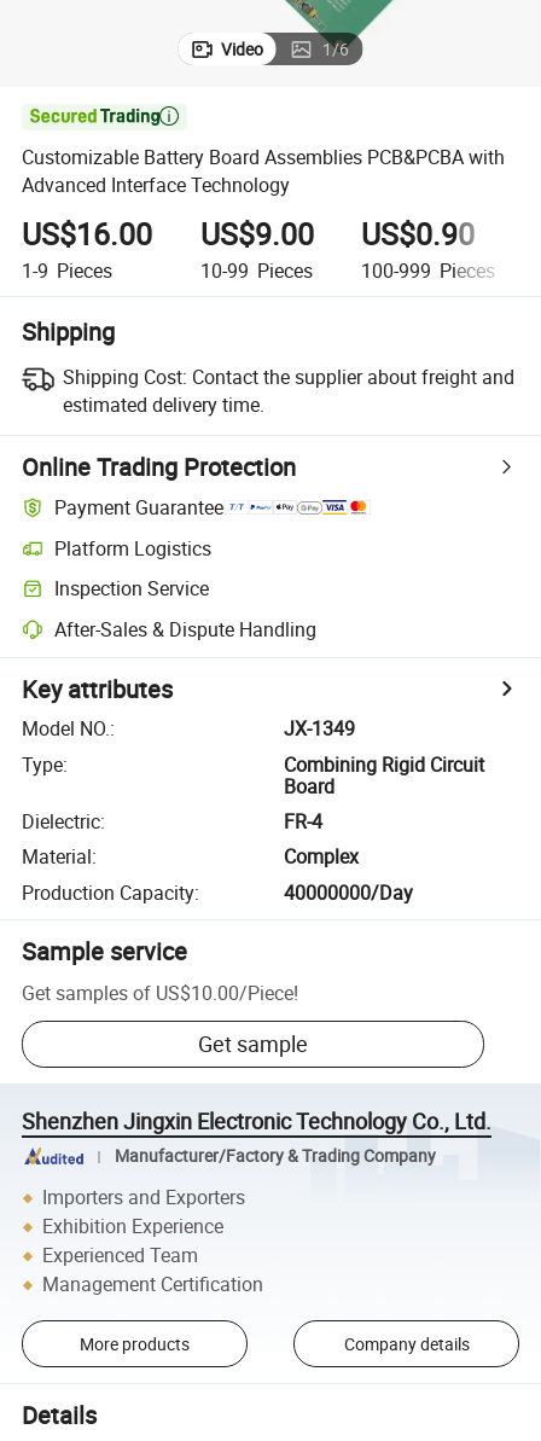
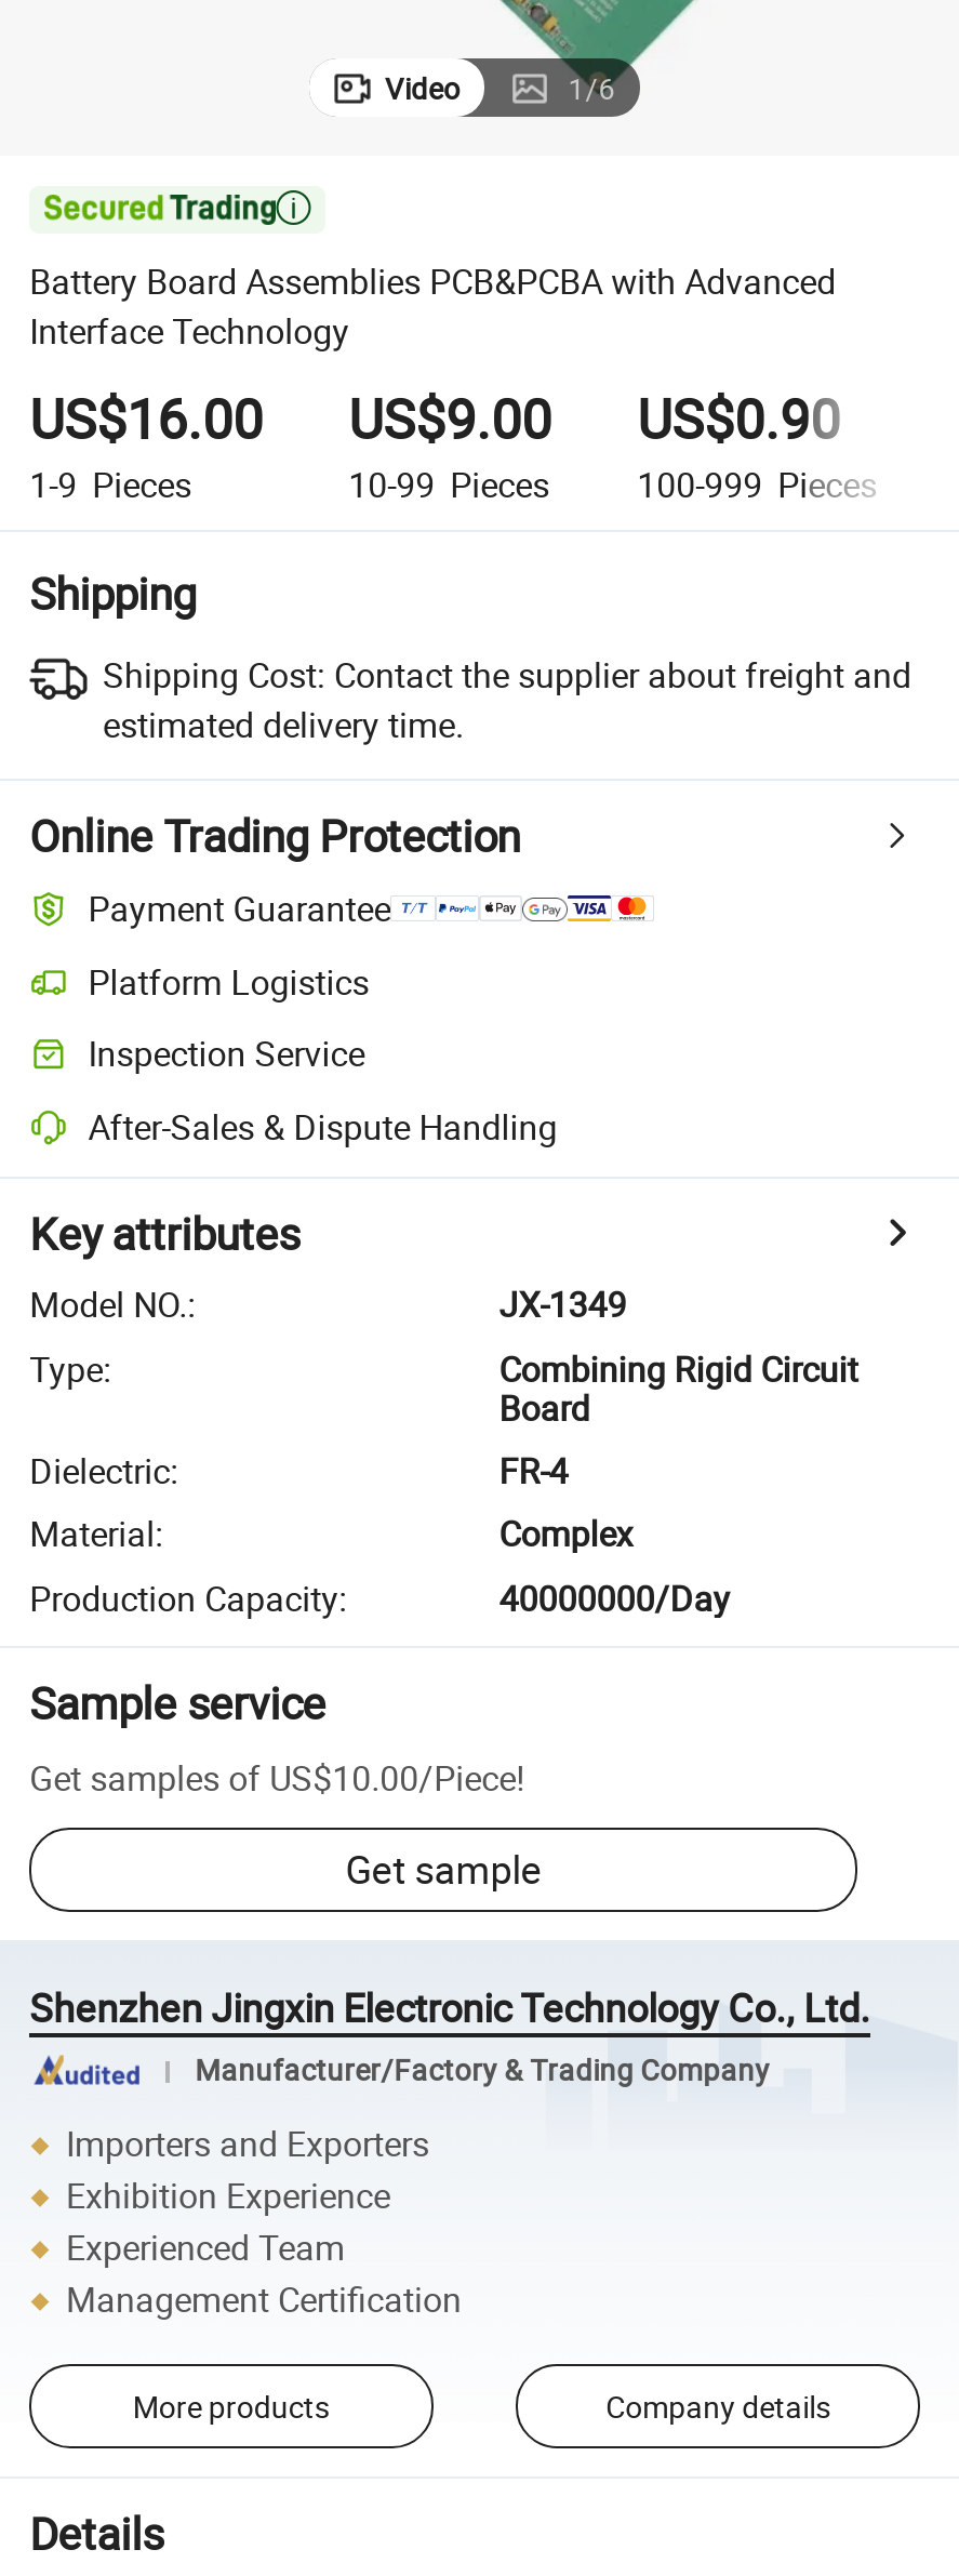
[22,144,505,199] Customizable Battery Board Assemblies PCB&PCBA with | Advanced Interface Technology -> [29,258,836,356] Battery Board Assemblies PCB&PCBA with Advanced | Interface Technology

